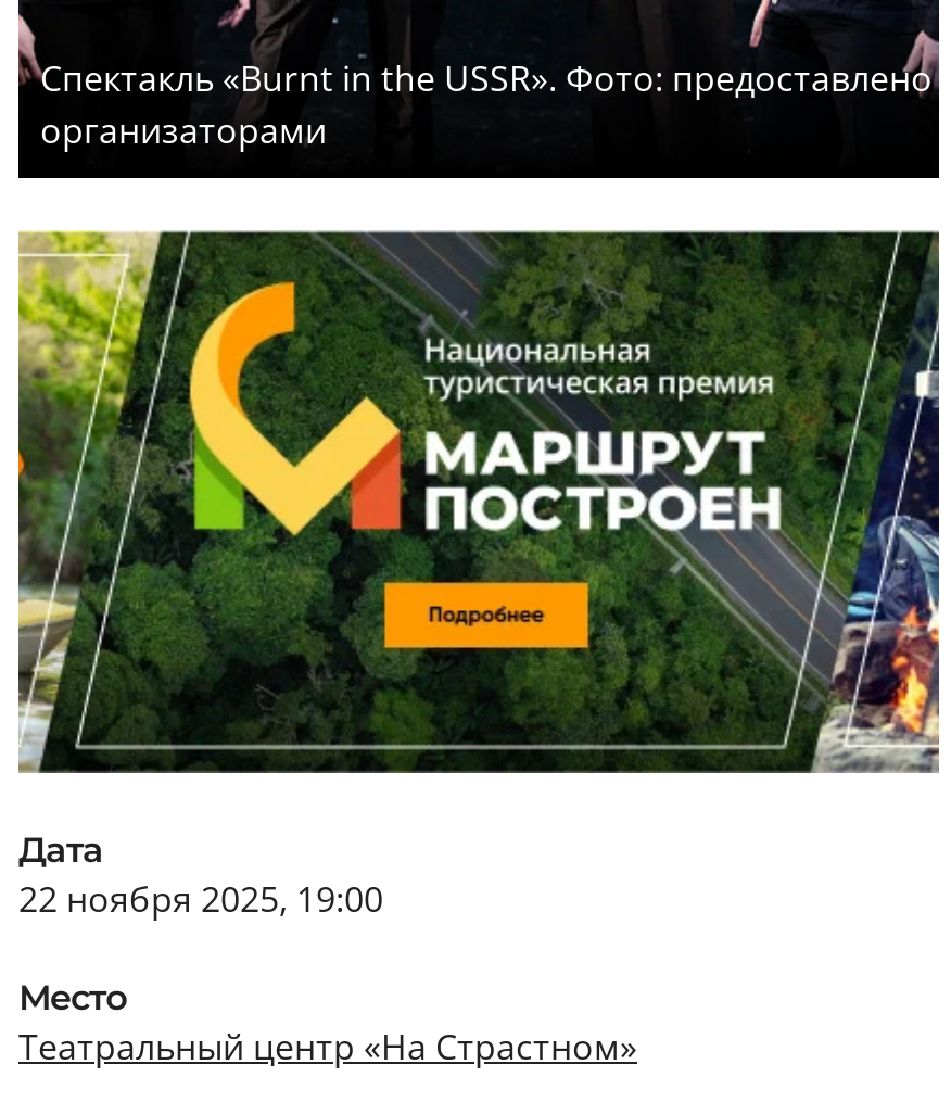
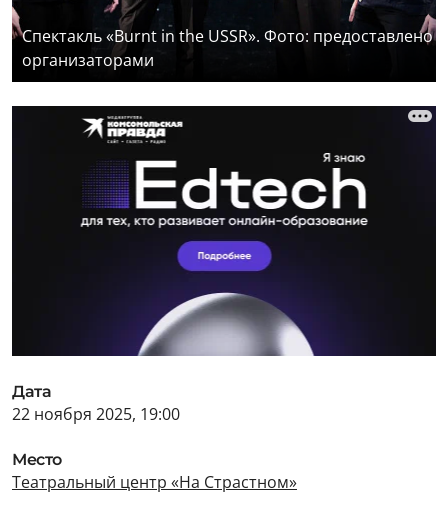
[16,230,941,775] [image] -> [11,105,437,356] [image]

